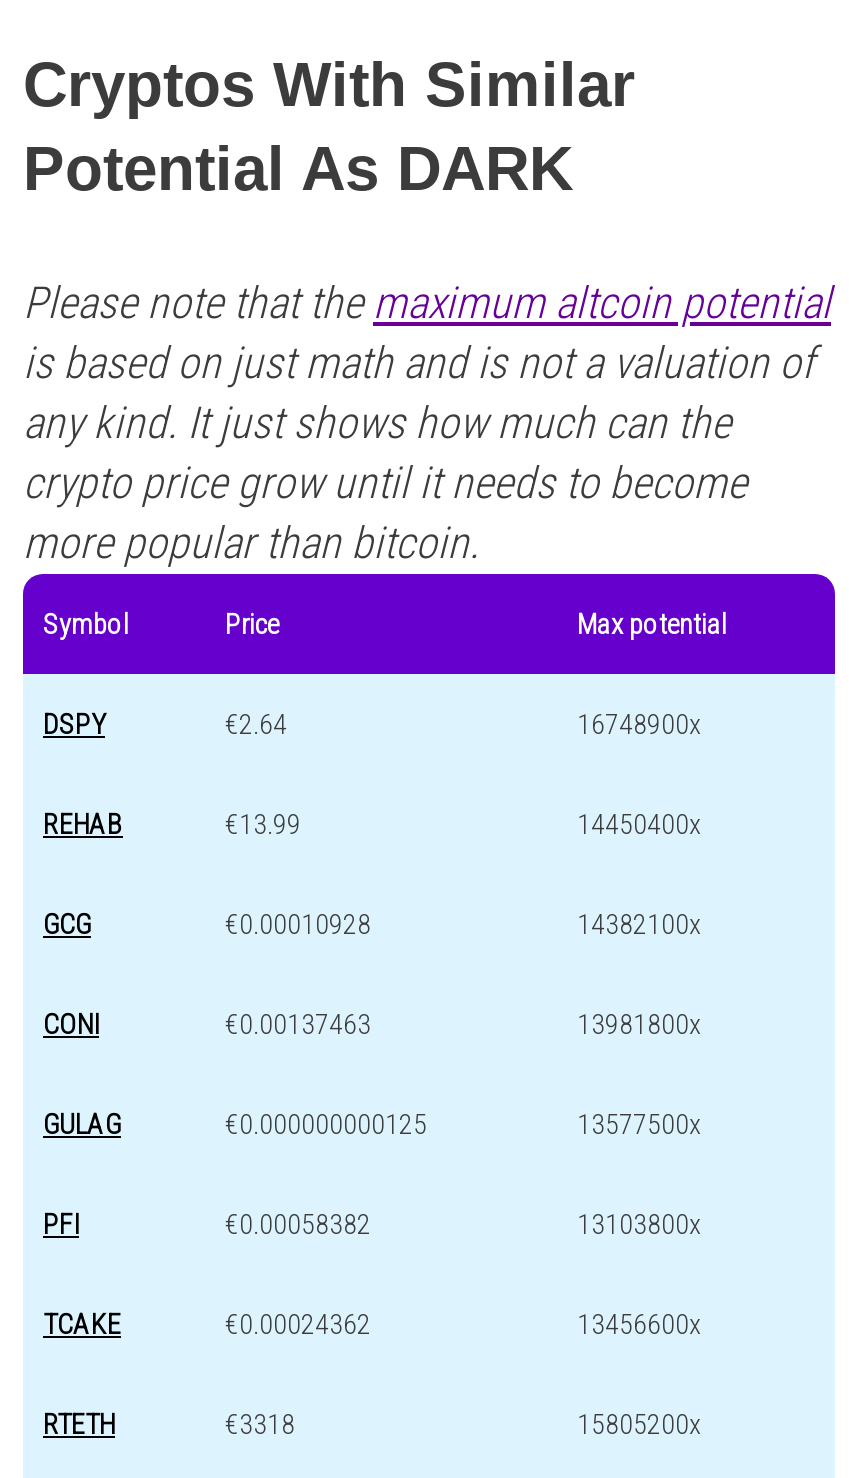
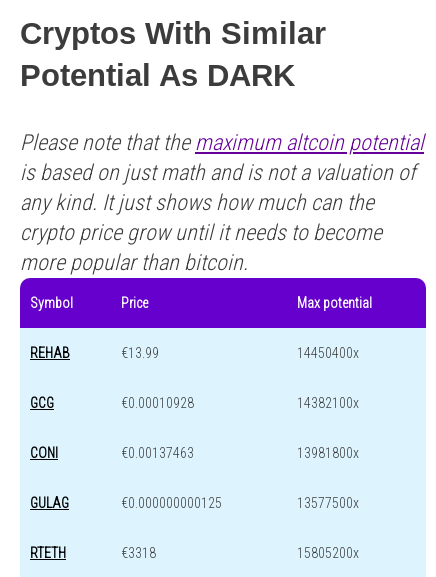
[43,707,701,739] DSPY | €2.64 | 16748900x -> none
[43,1207,701,1339] PFI | €0.00058382 | 13103800x | TCAKE | €0.00024362 | 13456600x -> none

